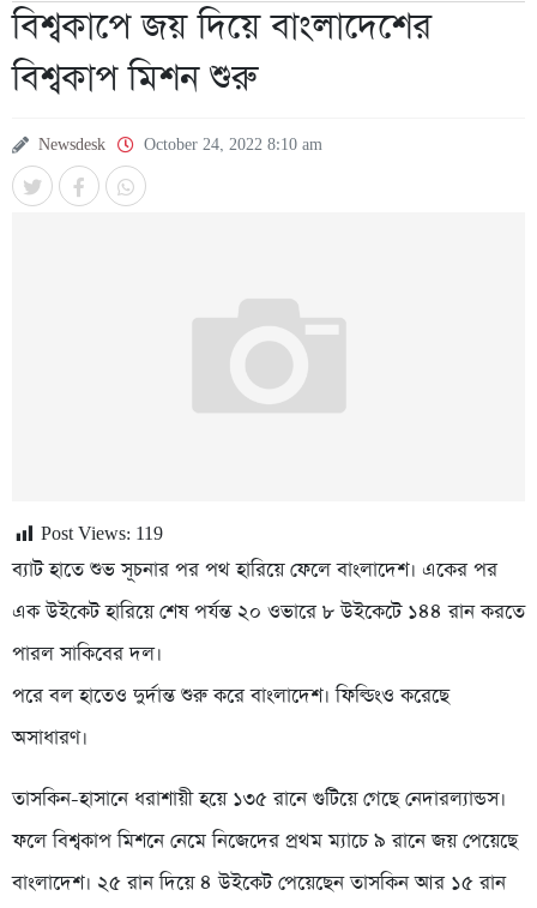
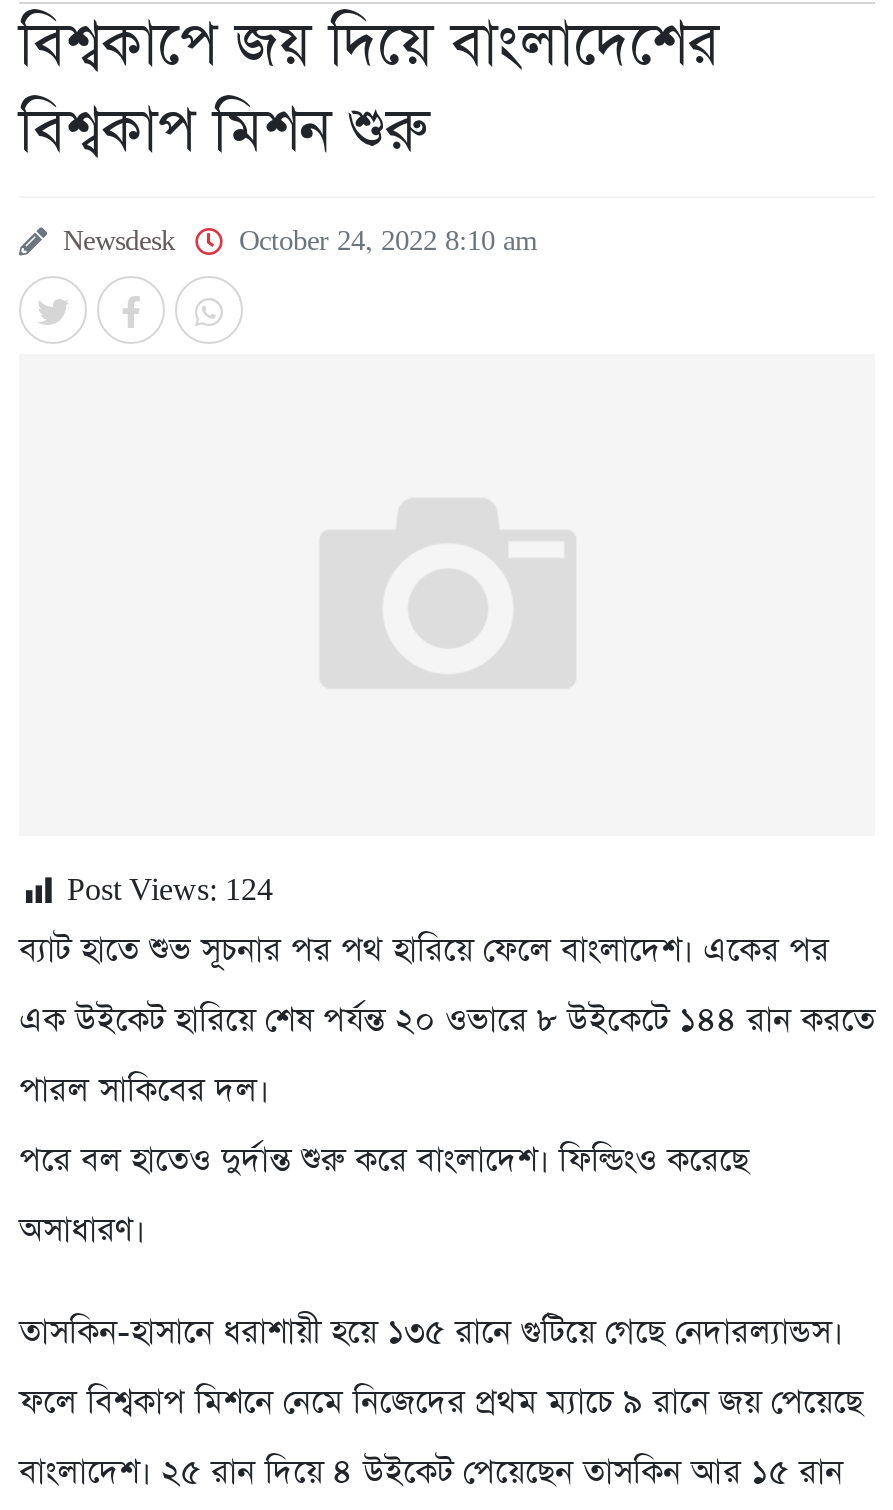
[41,523,163,546] Post Views: 119 -> [67,872,273,910] Post Views: 124

